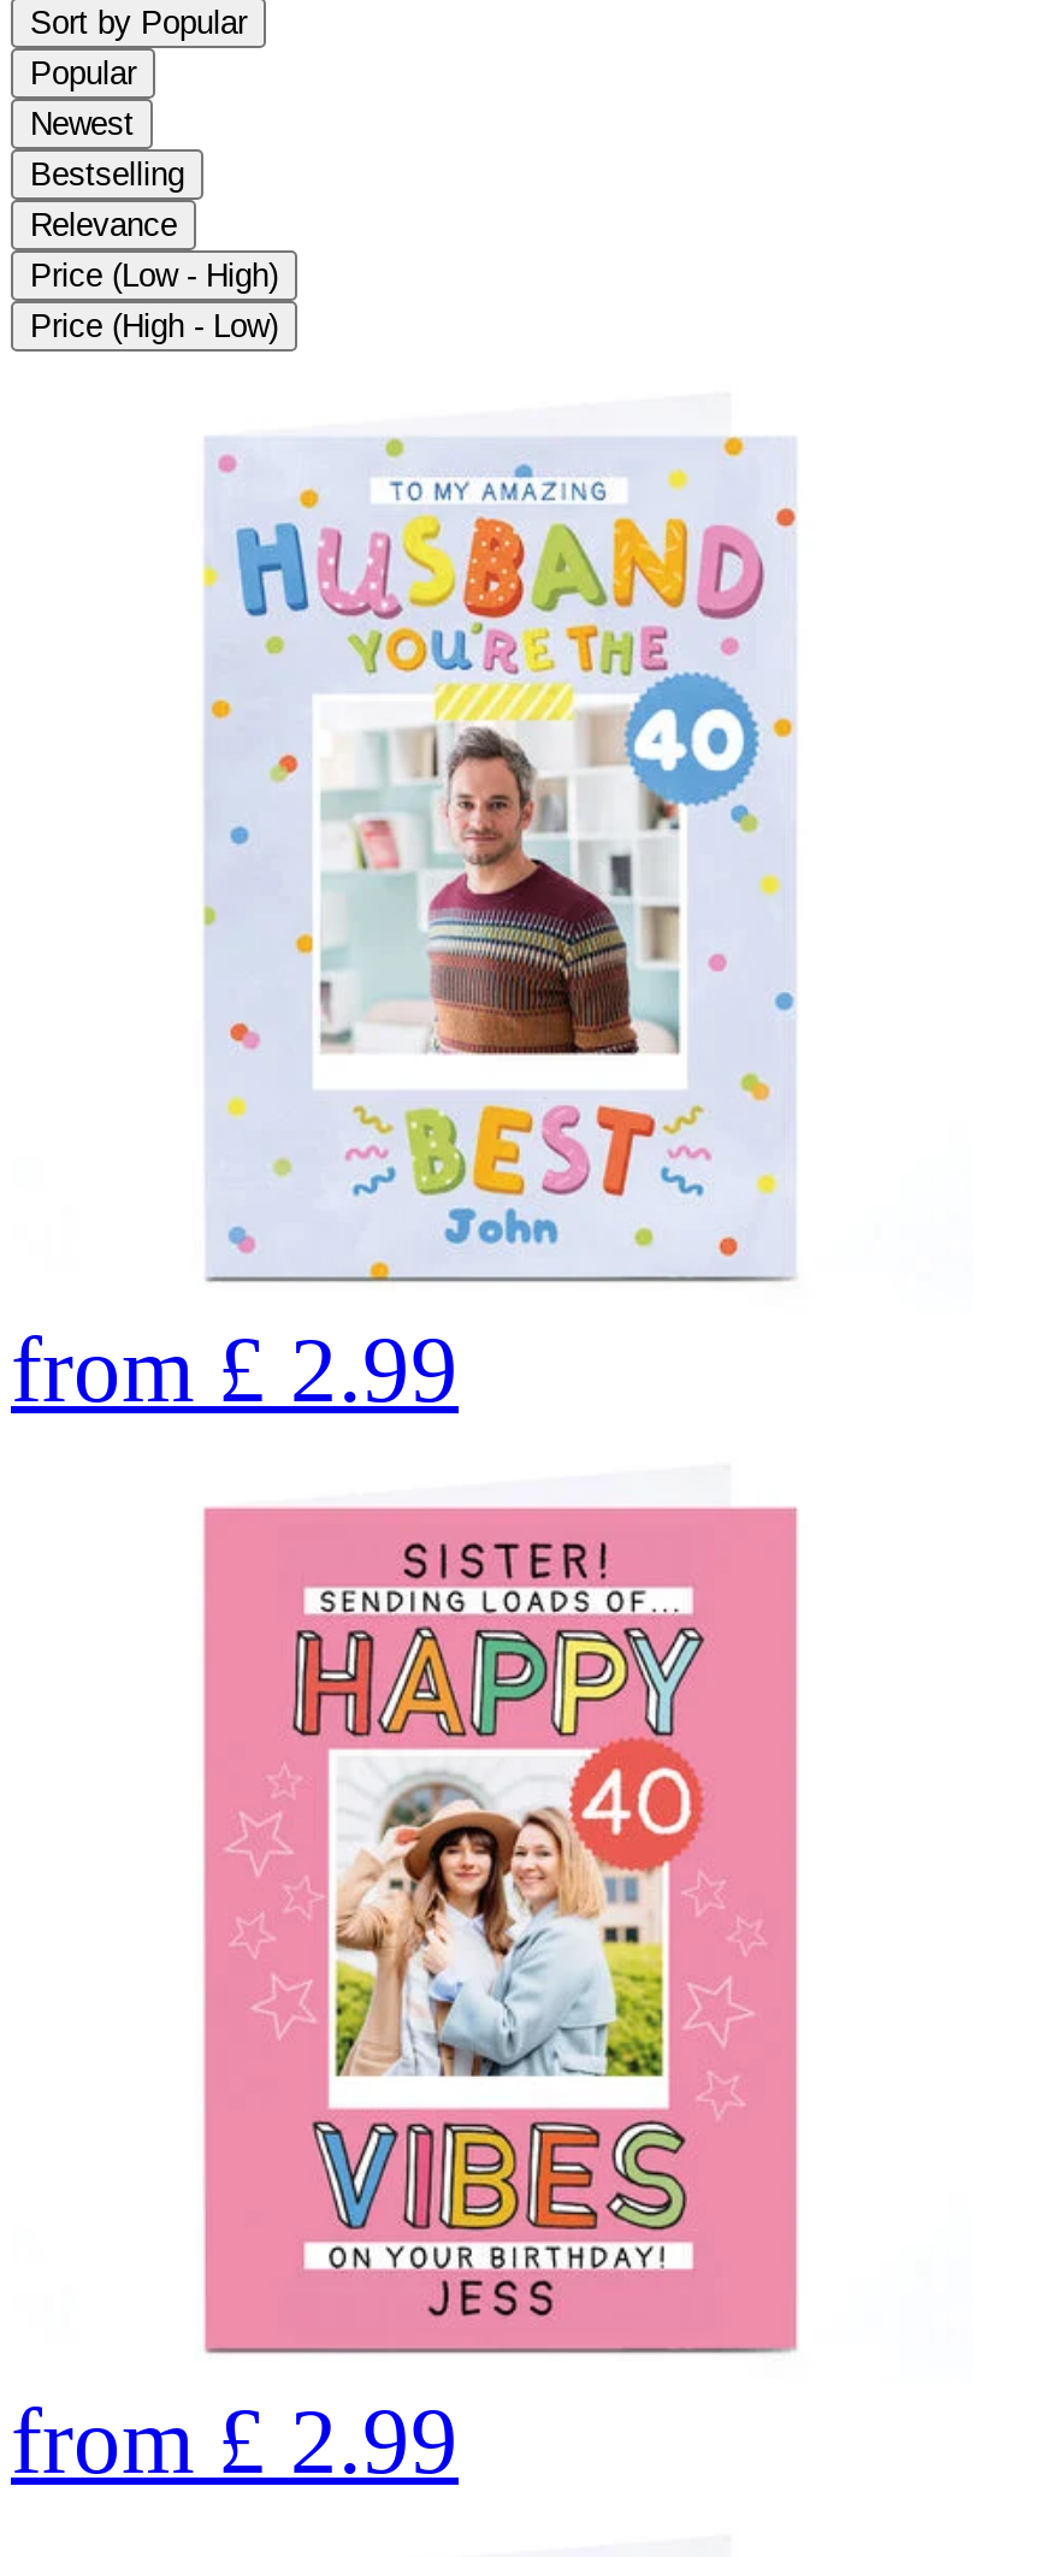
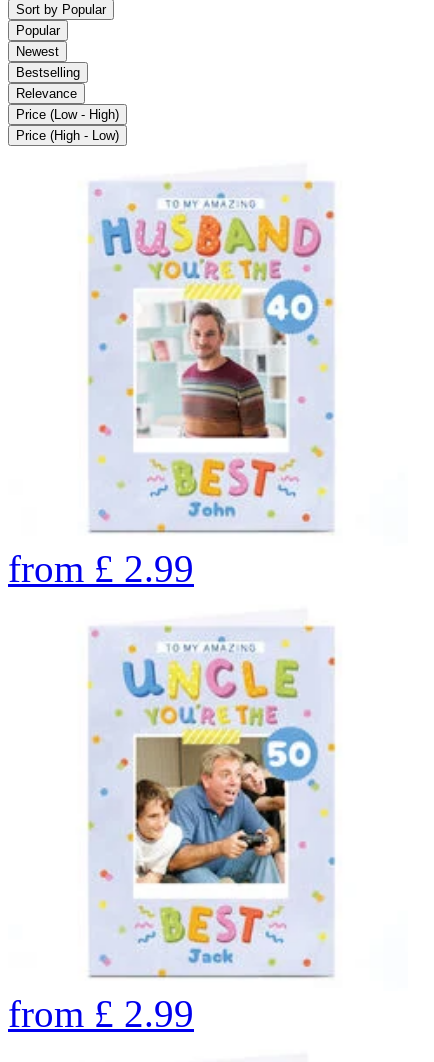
[203,1507,798,2355] [image] -> [87,625,336,978] [image]

